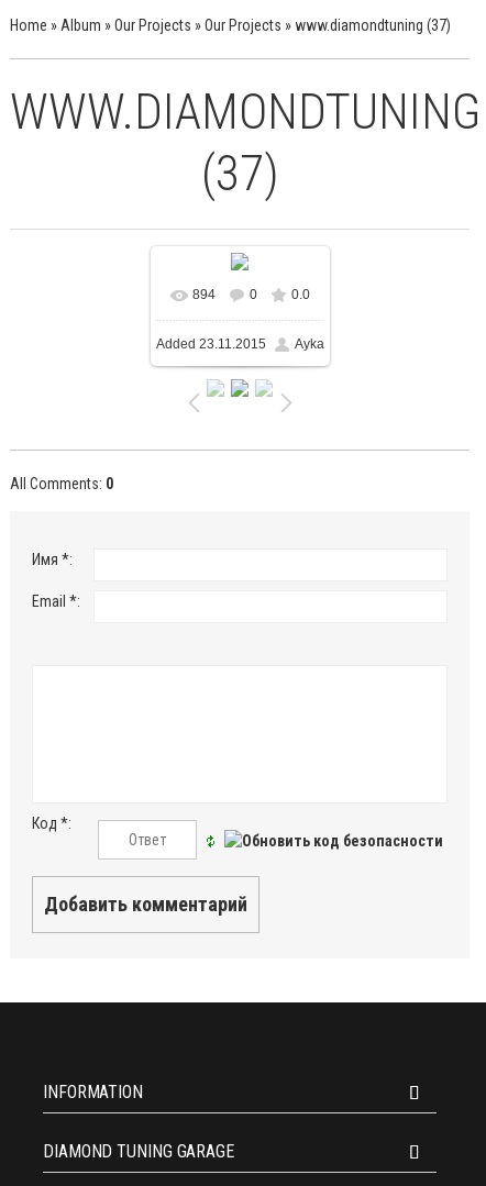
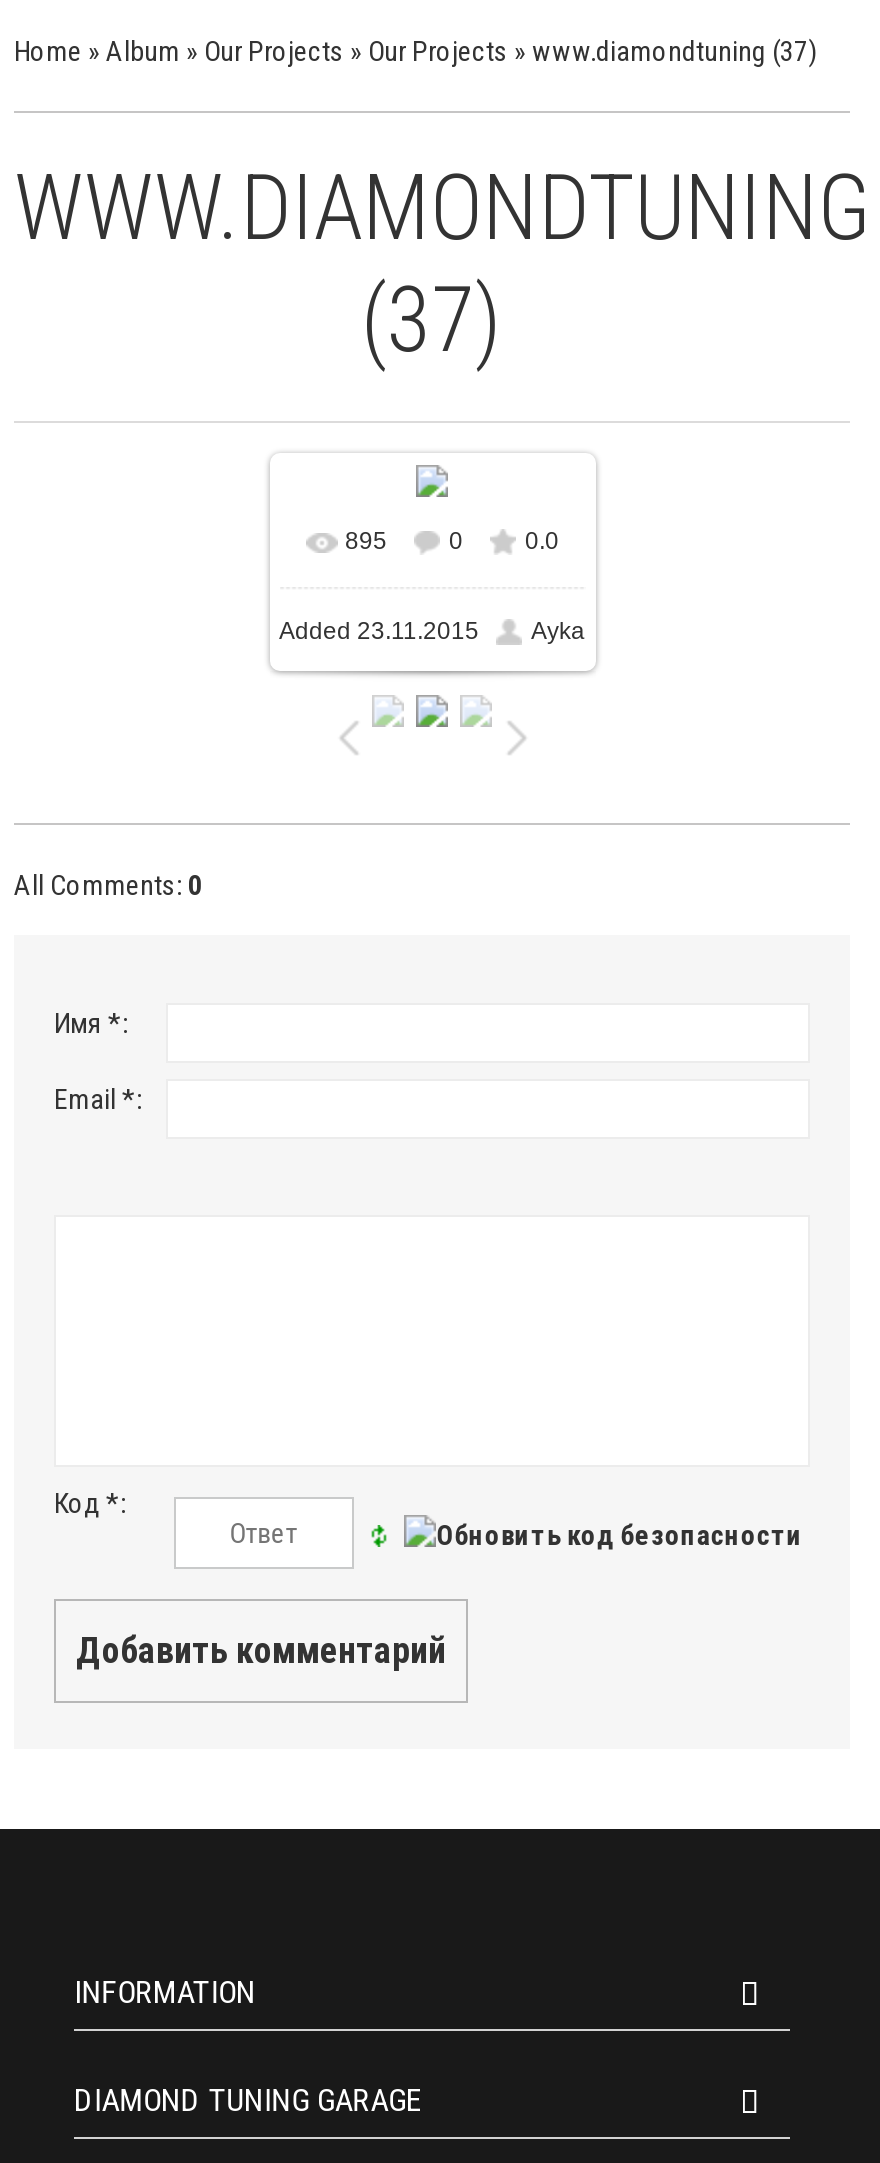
[192,287,215,302] 894 -> [345,527,387,555] 895

